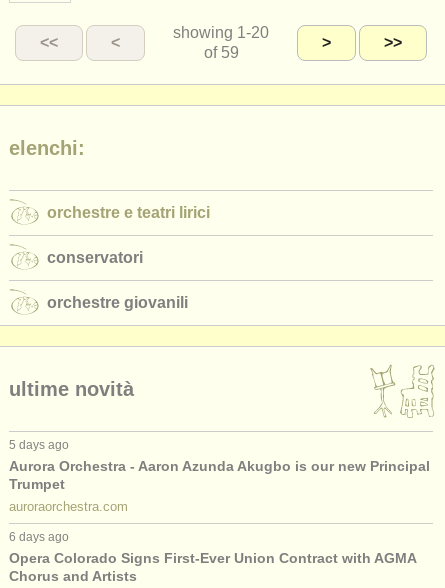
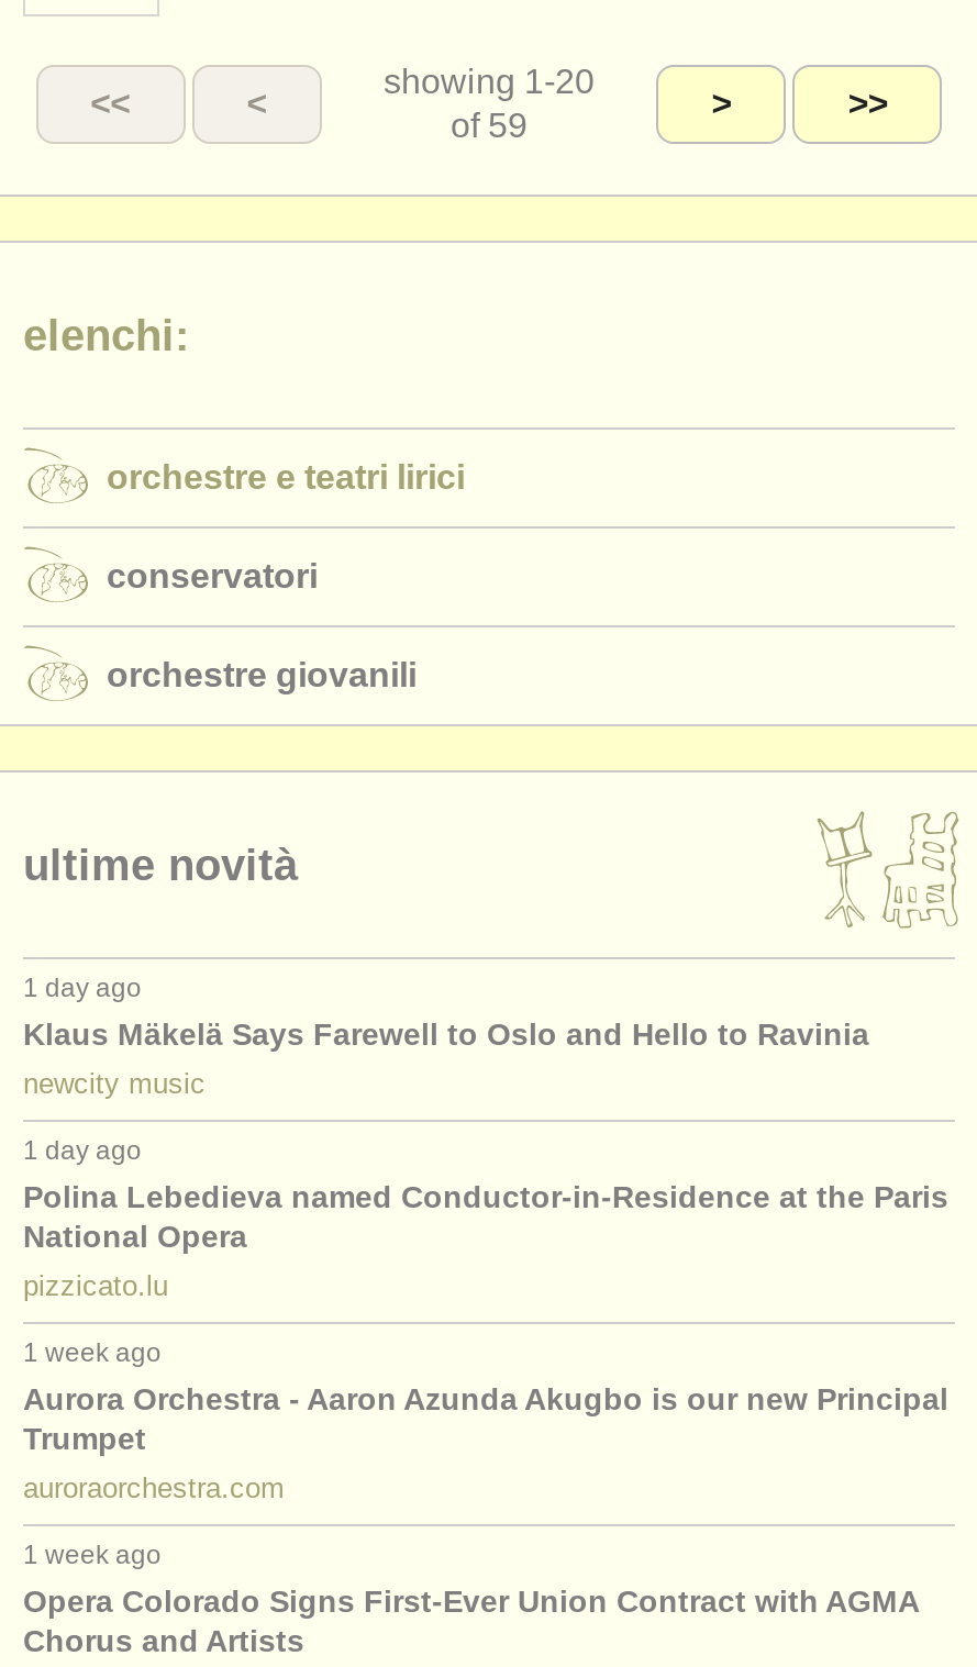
[9,438,69,452] 5 days ago -> [23,973,948,1369] 1 day ago | Klaus Mäkelä Says Farewell to Oslo and Hello to Ravinia | newcity music | 1 day ago | Polina Lebedieva named Conductor-in-Residence at the Paris | National Opera | pizzicato.lu | 1 week ago
[9,530,69,544] 6 days ago -> [23,1540,162,1571] 1 week ago

